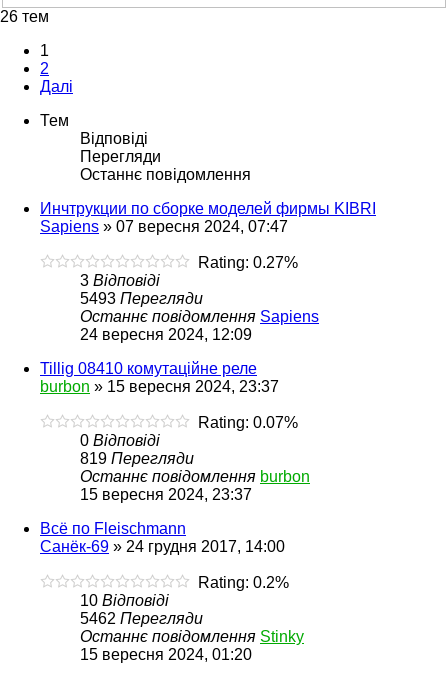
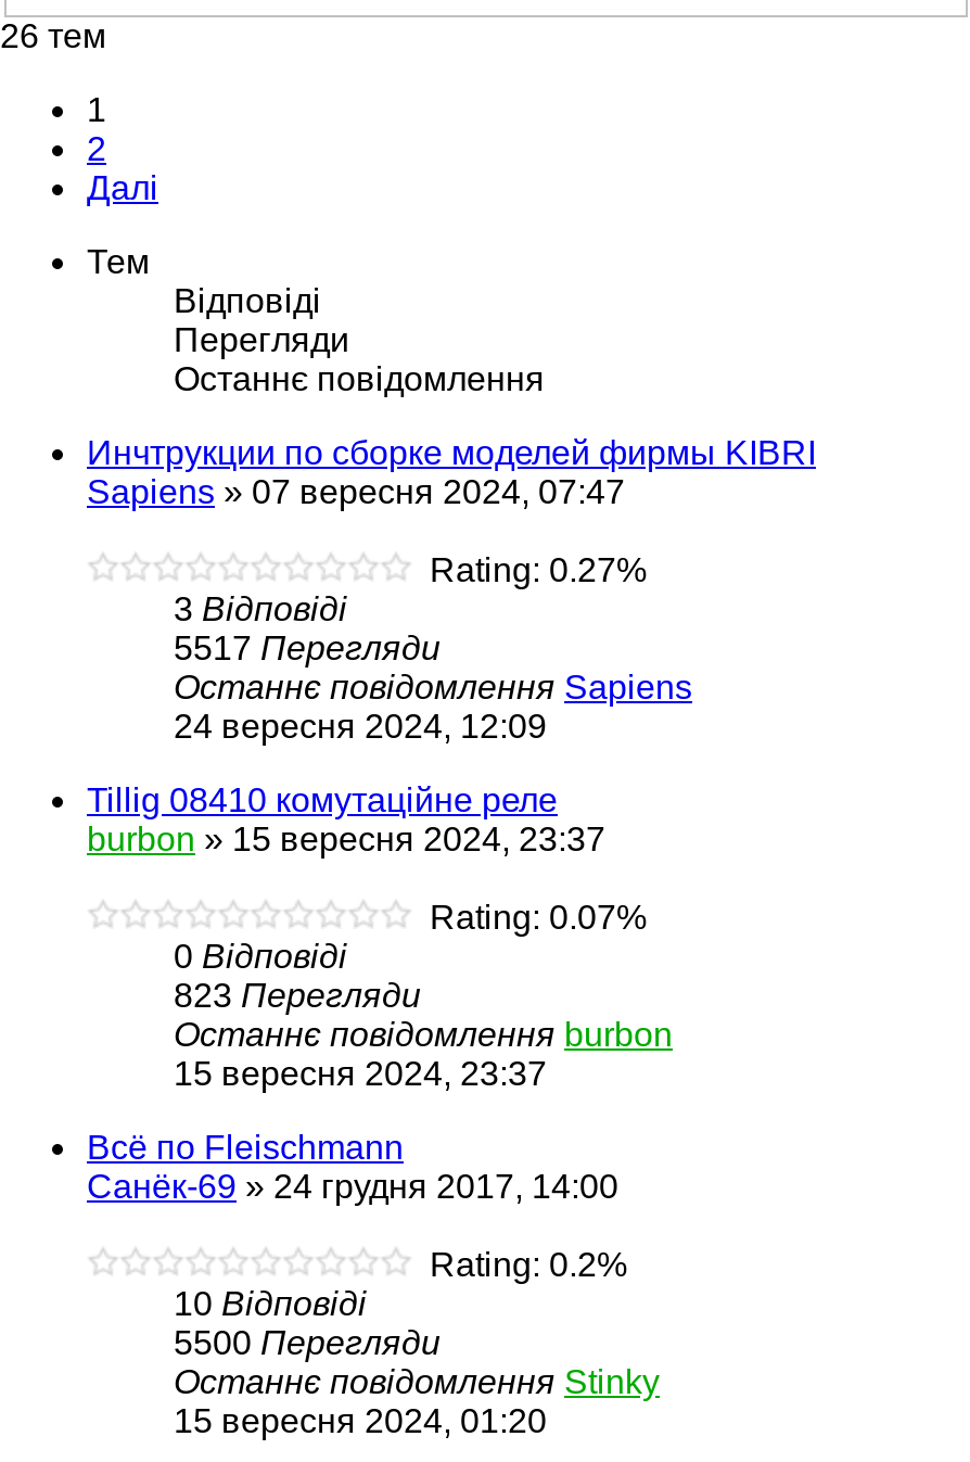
[80,290,203,307] 5493 Перегляди -> [174,629,441,666] 5517 Перегляди
[80,450,194,467] 819 Перегляди -> [174,977,421,1014] 823 Перегляди
[80,610,203,627] 5462 Перегляди -> [174,1324,441,1361] 5500 Перегляди

